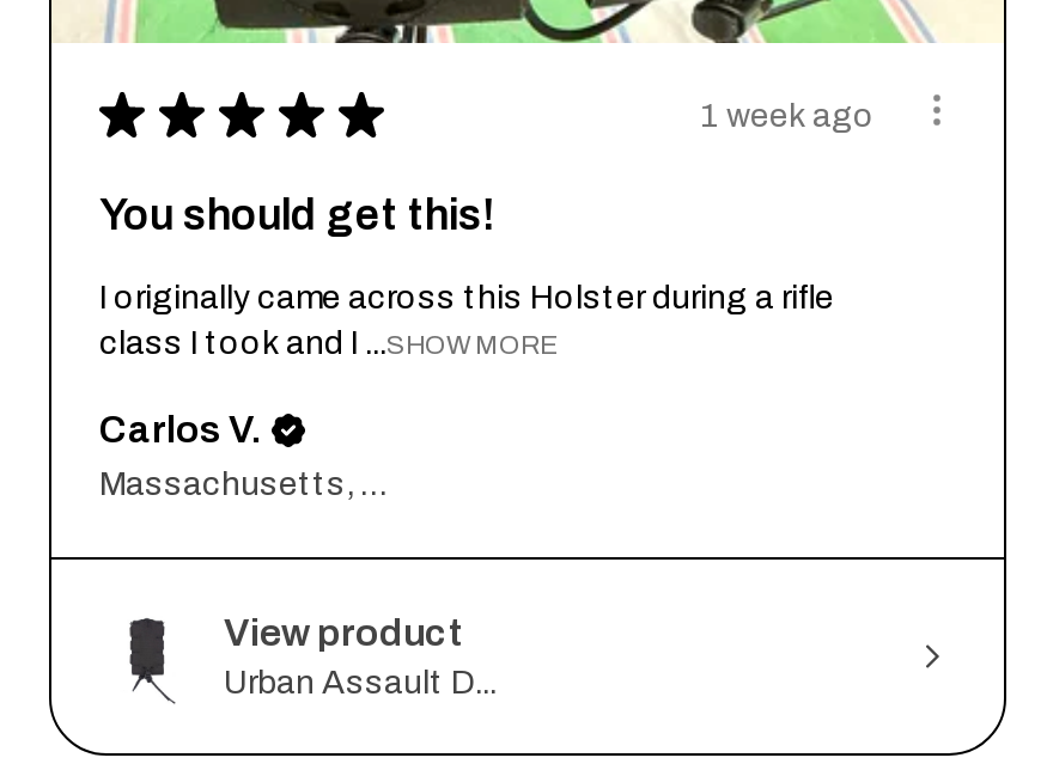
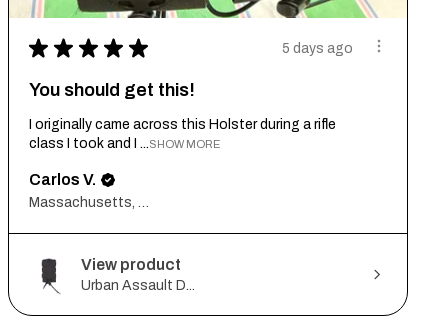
[700,98,875,134] 1 week ago -> [282,41,353,56] 5 days ago

